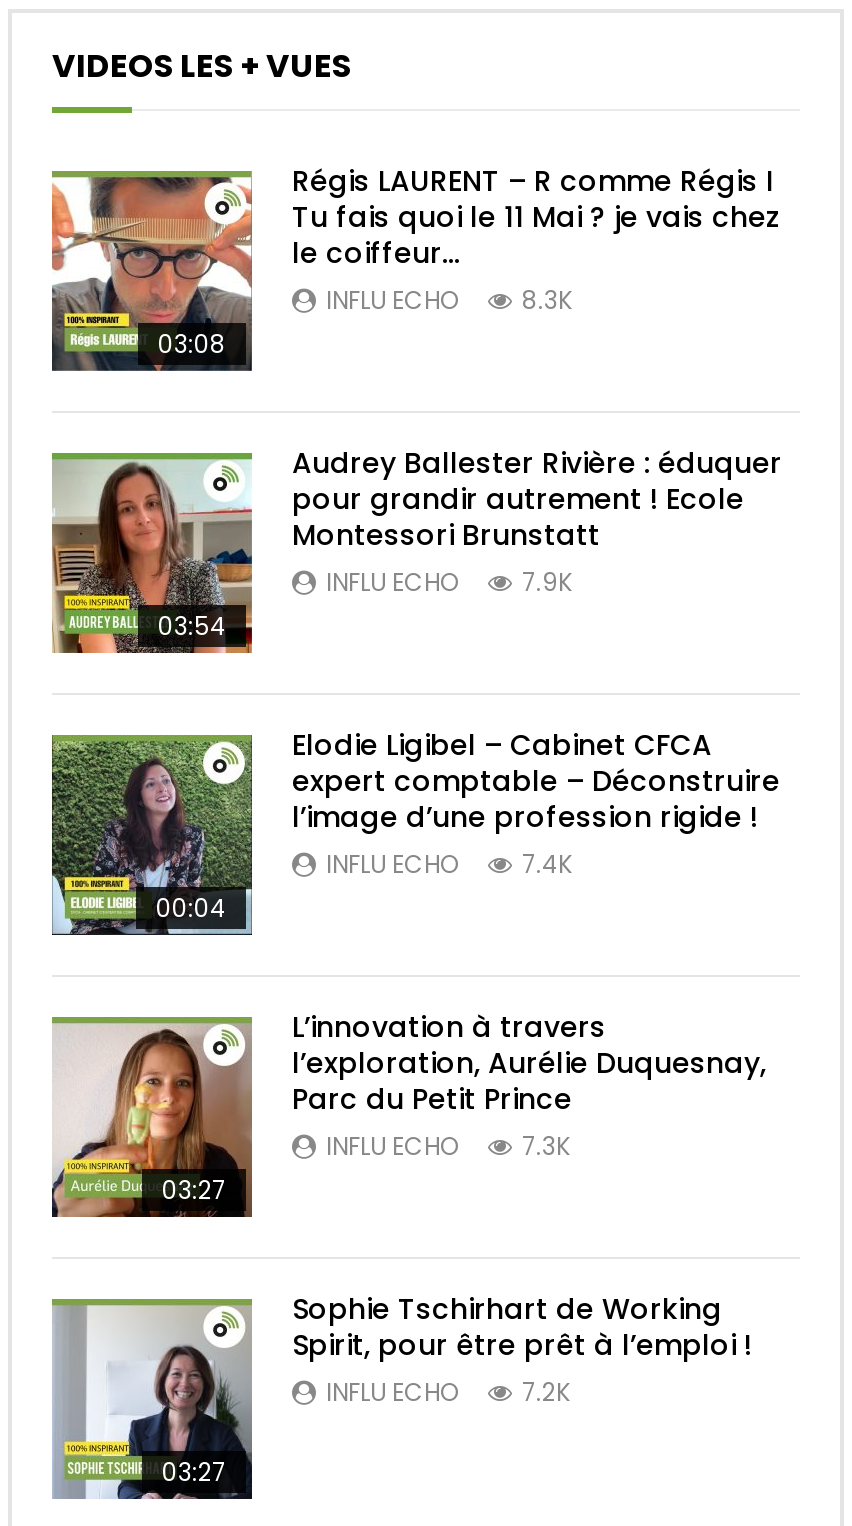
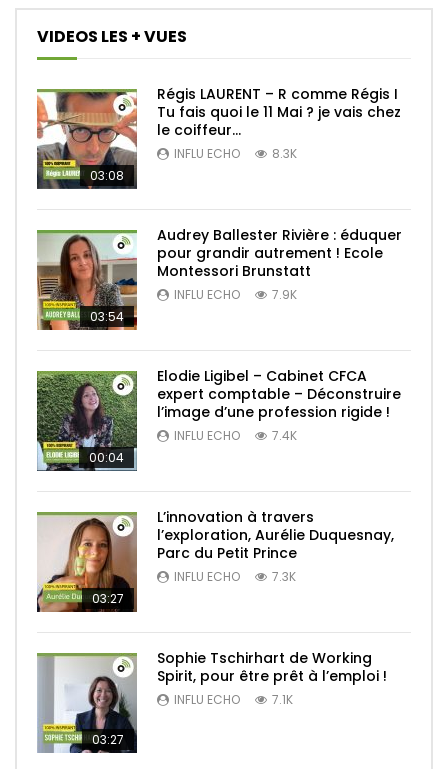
[326,1374,570,1408] INFLU ECHO 7.2K -> [174,691,293,708] INFLU ECHO 7.1K

